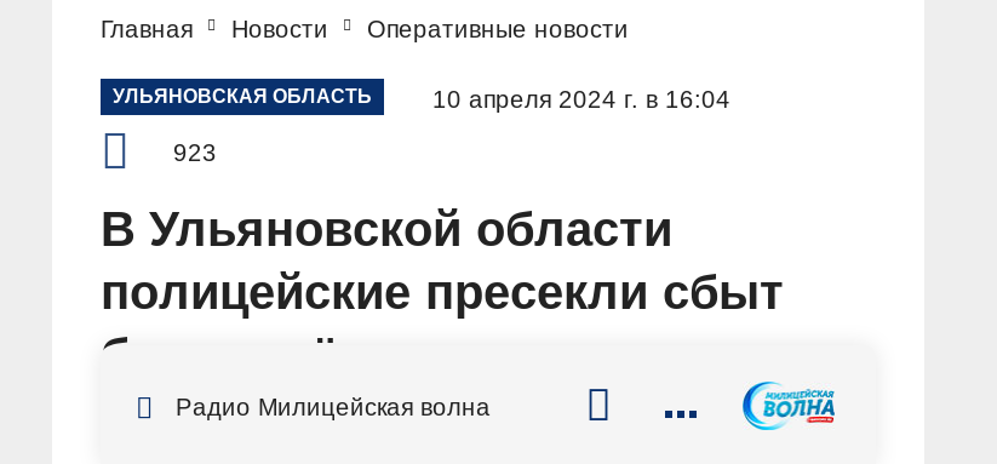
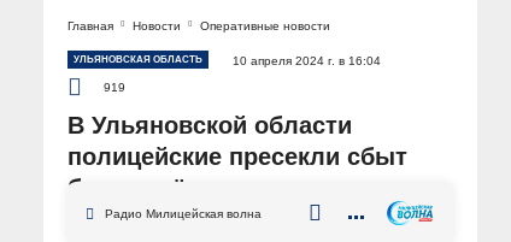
[173,139,217,165] 923 -> [104,80,125,94] 919

